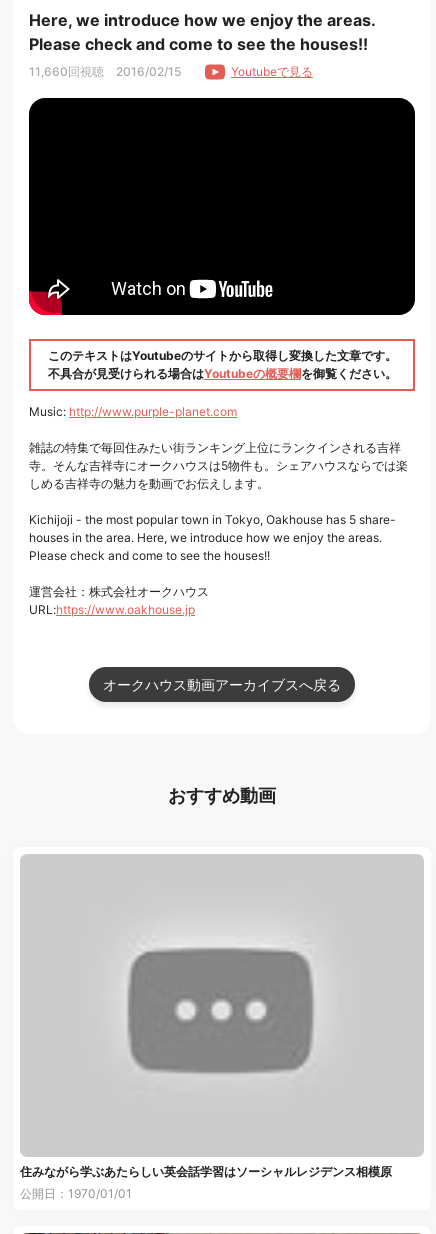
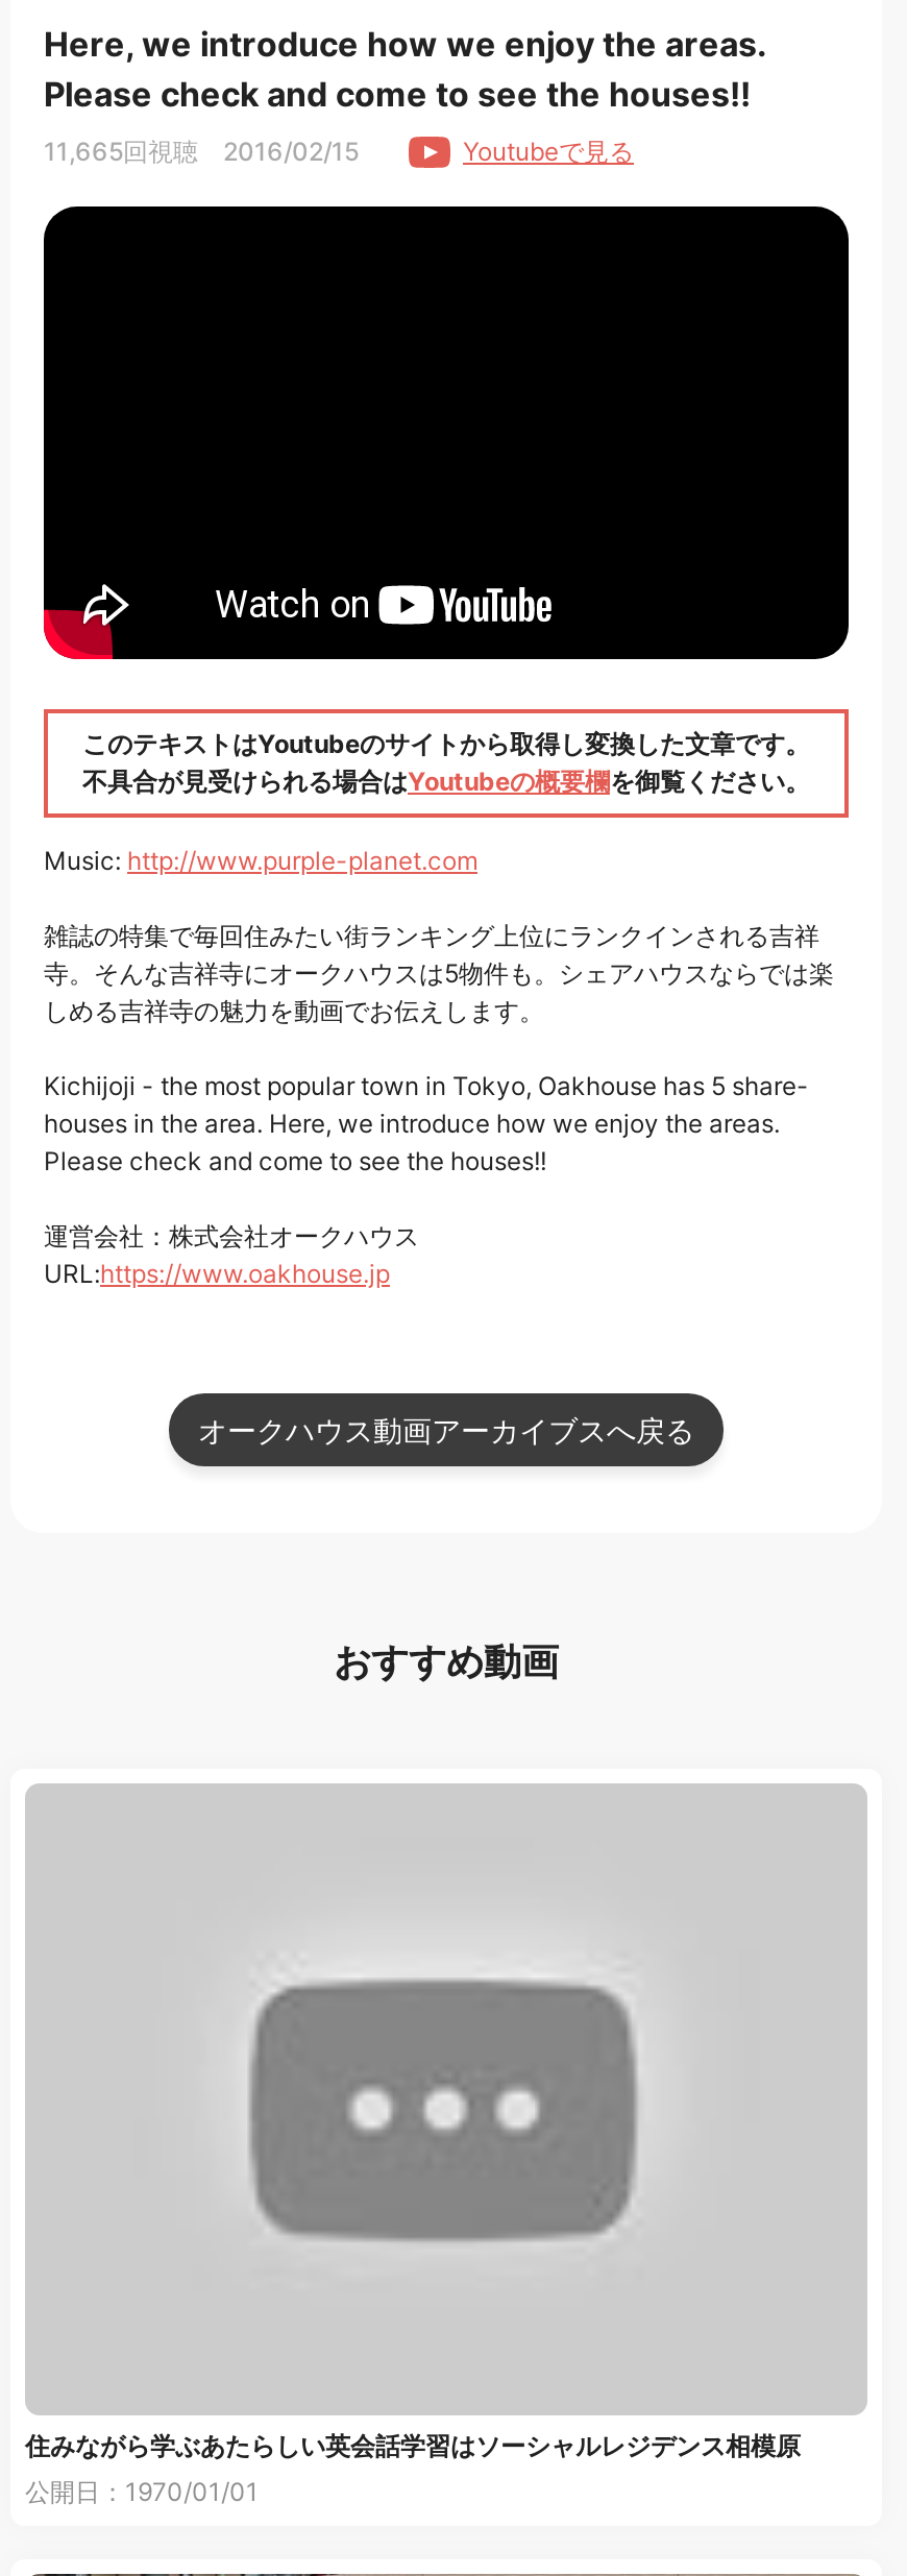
[29,64,181,79] 11,660回視聴 2016/02/15 -> [44,135,359,166] 11,665回視聴 2016/02/15

